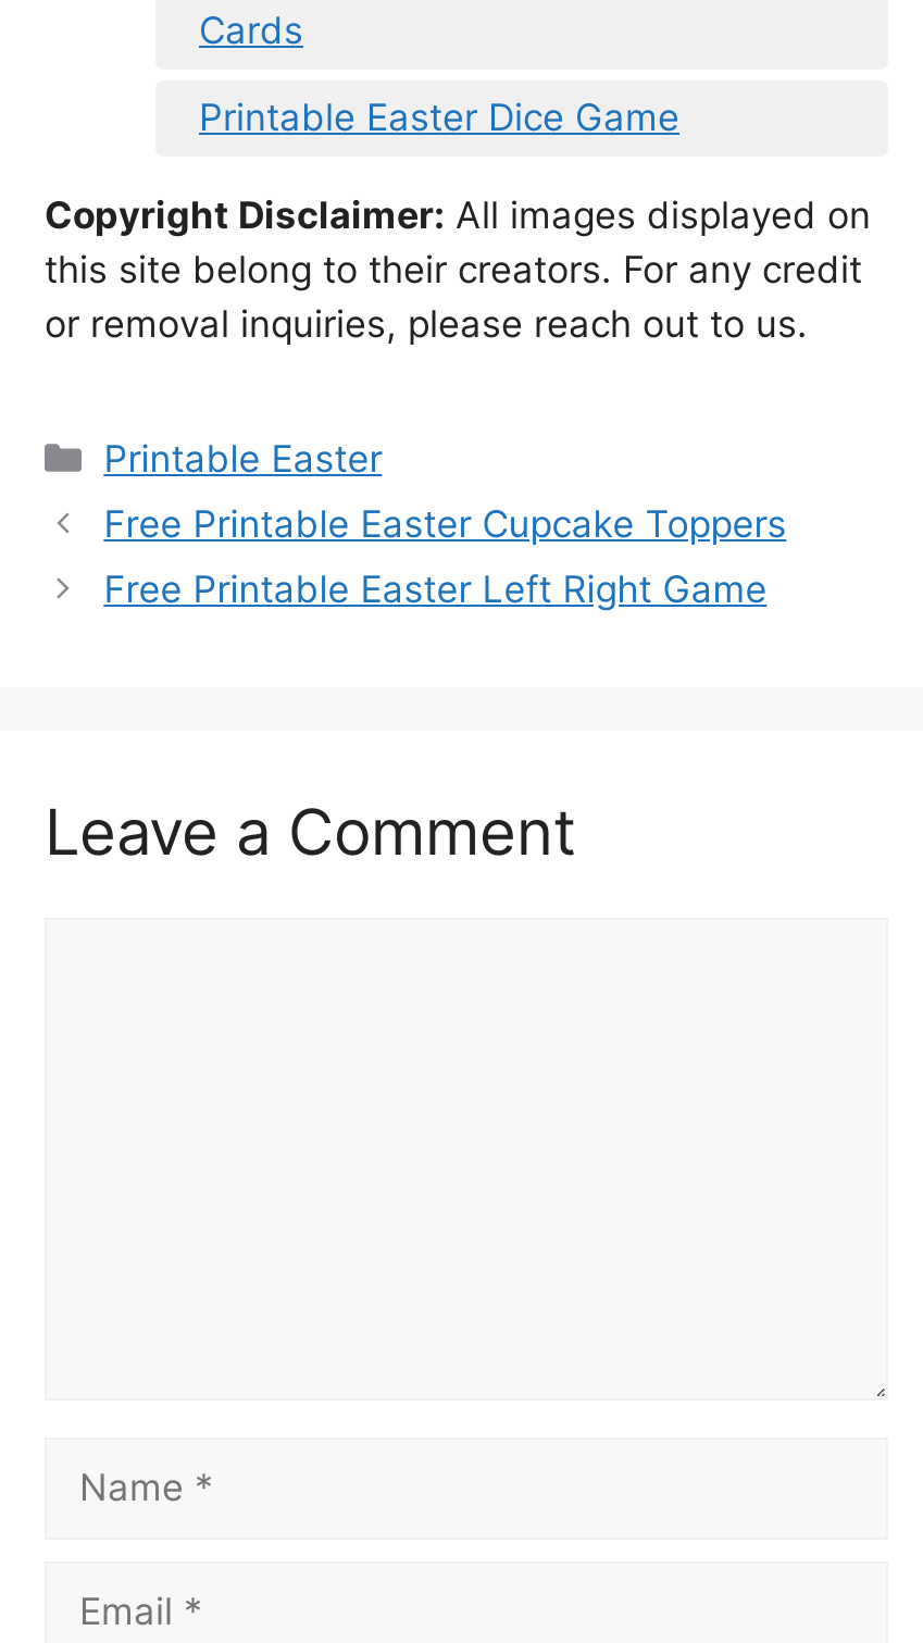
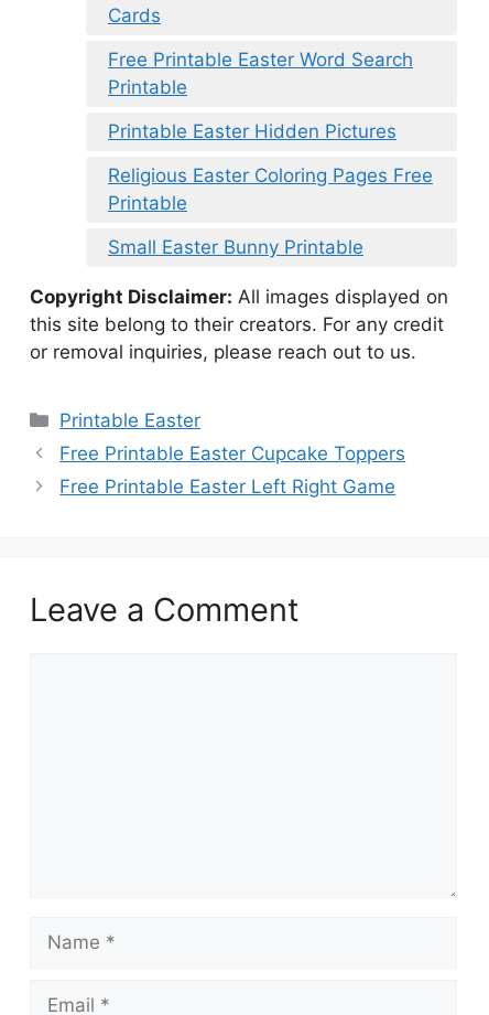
[199,95,679,139] Printable Easter Dice Game -> [108,48,433,258] Free Printable Easter Word Search | Printable | Printable Easter Hidden Pictures | Religious Easter Coloring Pages Free | Printable | Small Easter Bunny Printable

